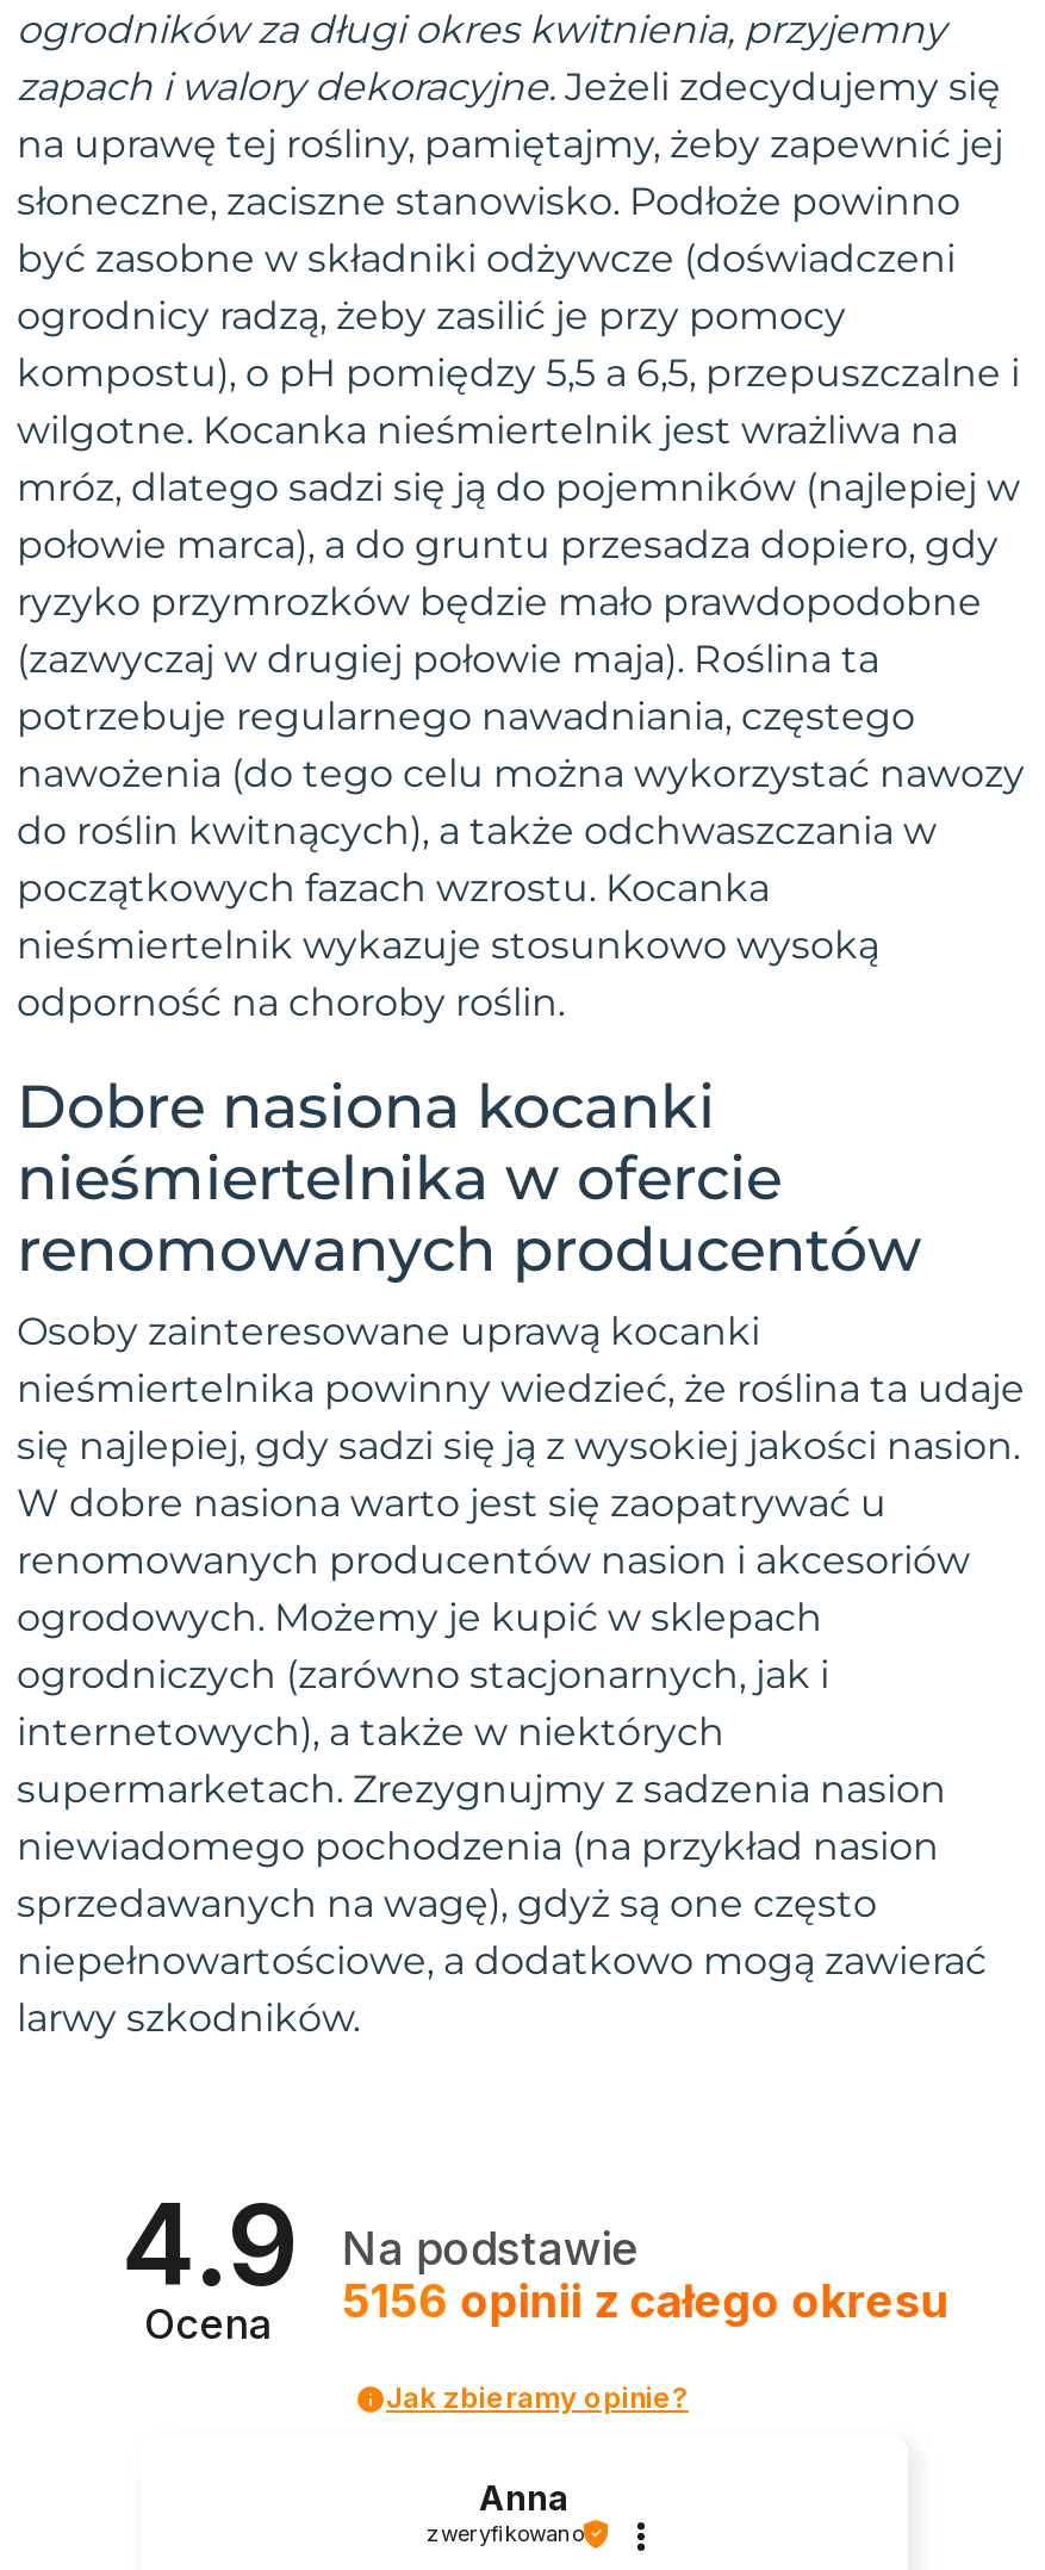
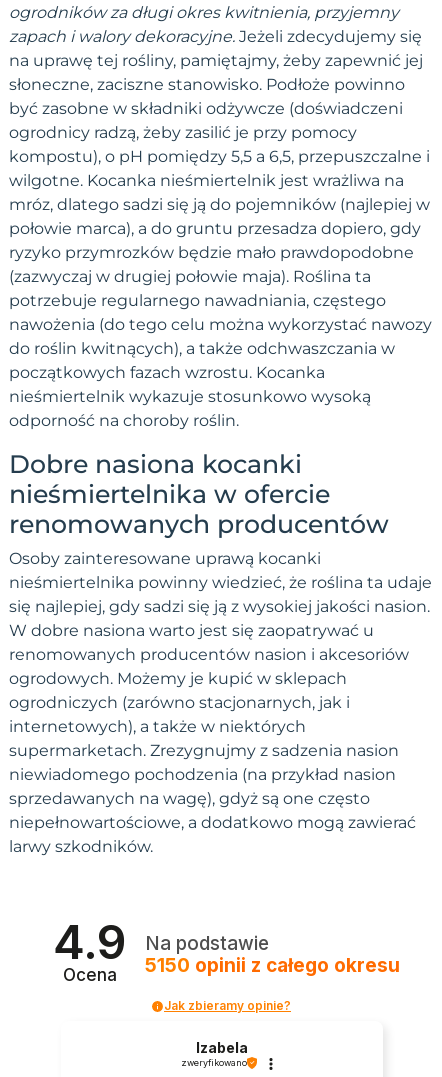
[342,2273,949,2328] 5156 opinii z całego okresu -> [145,954,400,977] 5150 opinii z całego okresu
[479,2477,570,2518] Anna -> [196,1039,248,1056] Izabela

